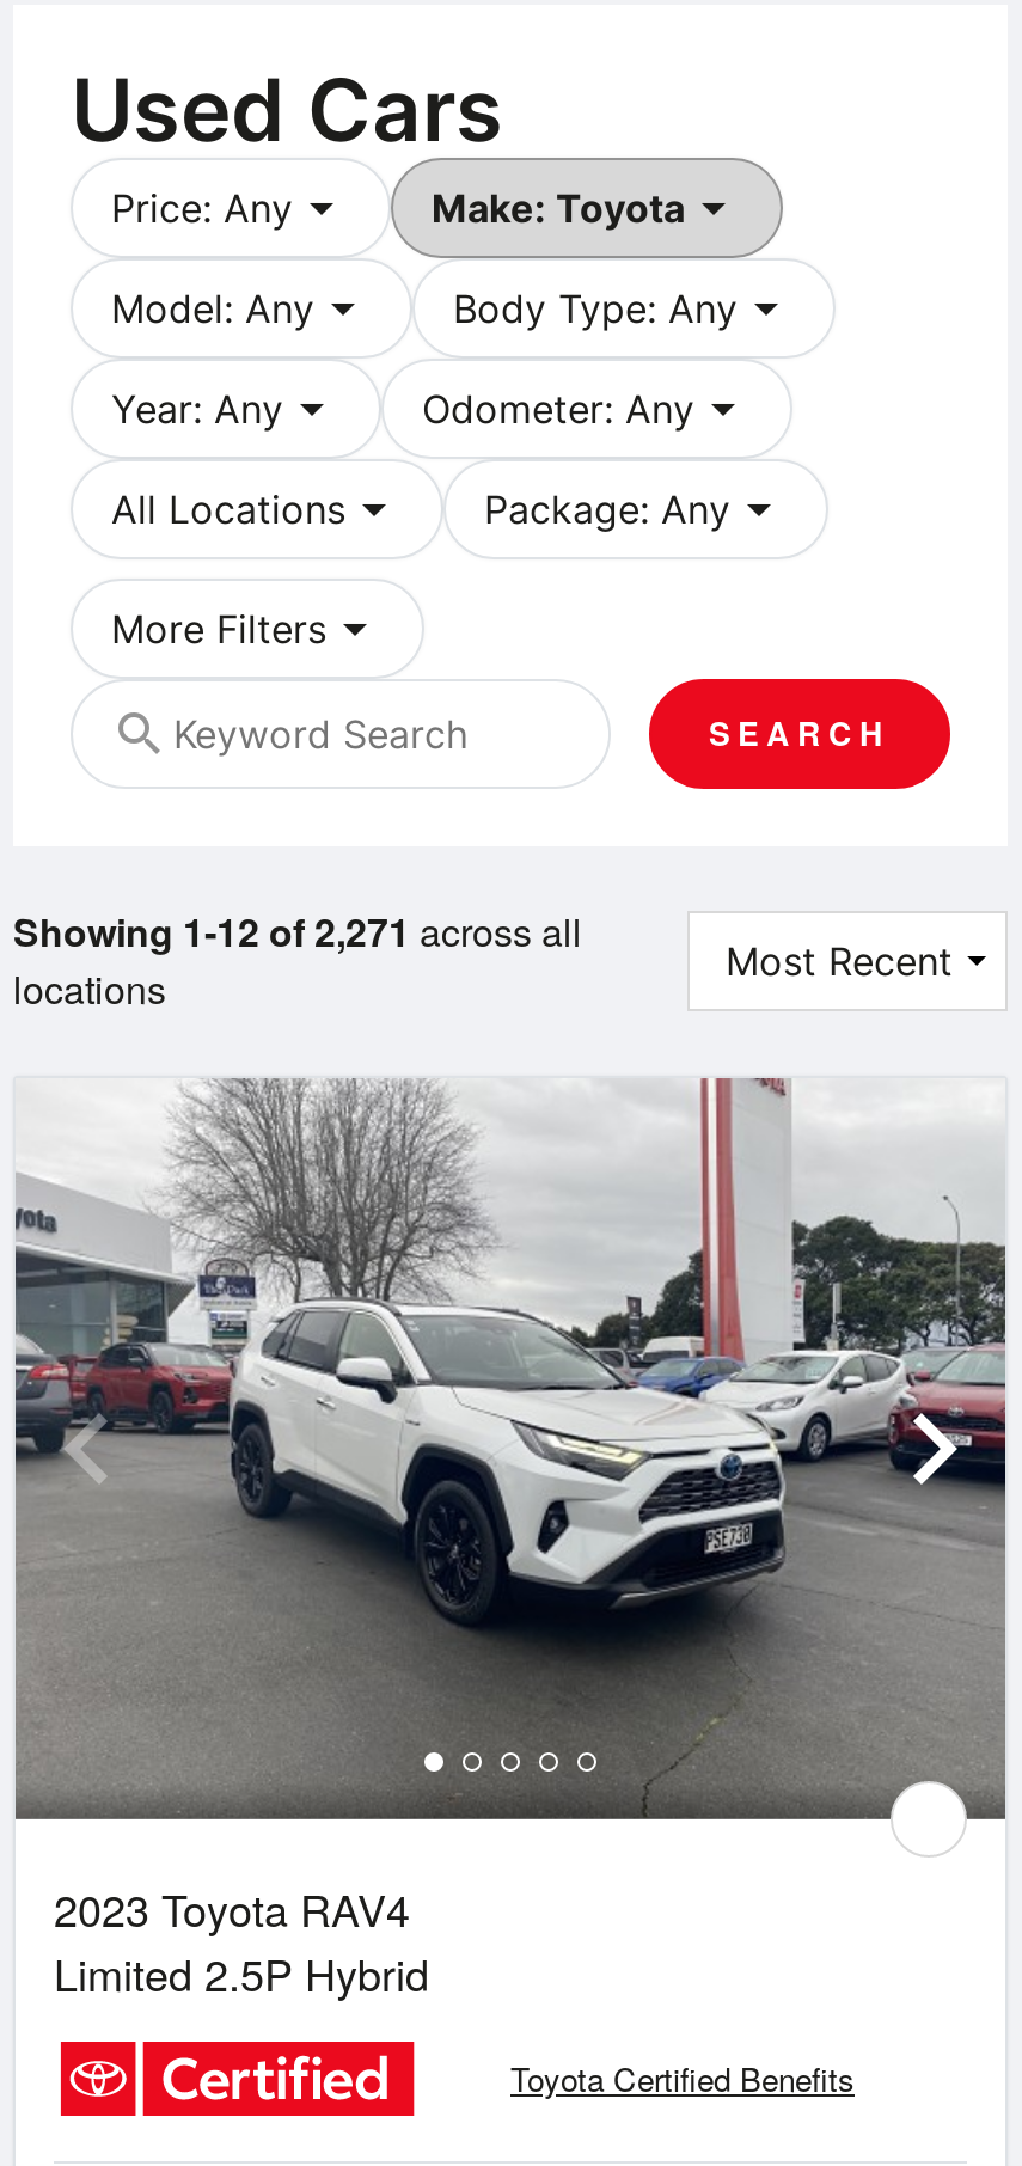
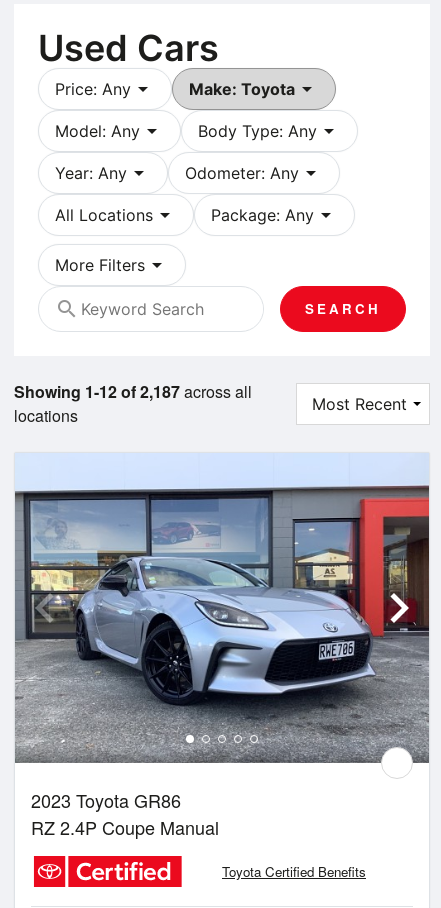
[13,903,582,958] Showing 1-12 of 2,271 across all -> [14,380,252,403] Showing 1-12 of 2,187 across all
[16,1076,1005,2004] [image] | 2023 Toyota RAV4 | Limited 2.5P Hybrid -> [15,453,430,840] [image] | 2023 Toyota GR86 | RZ 2.4P Coupe Manual

